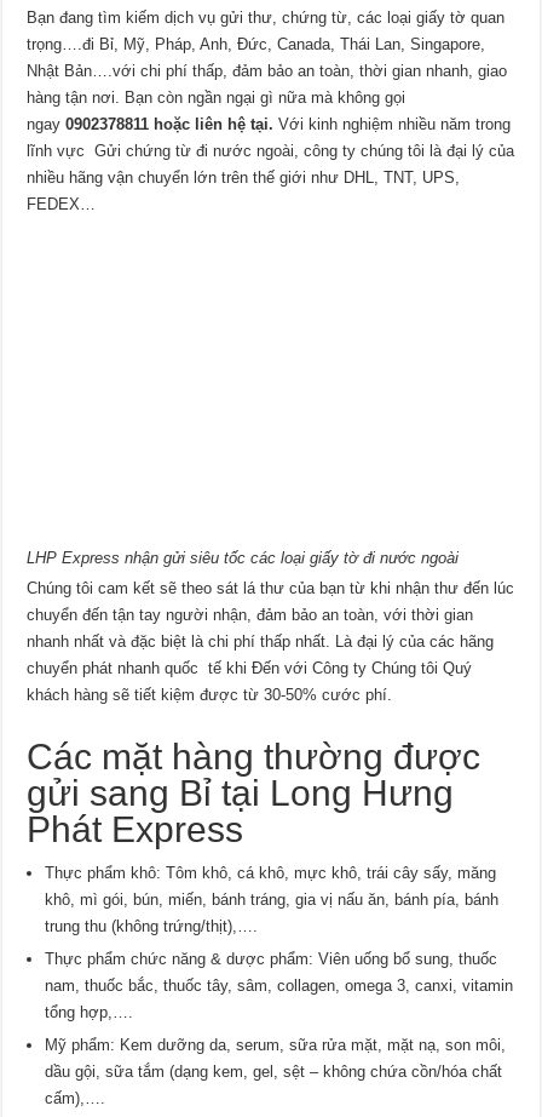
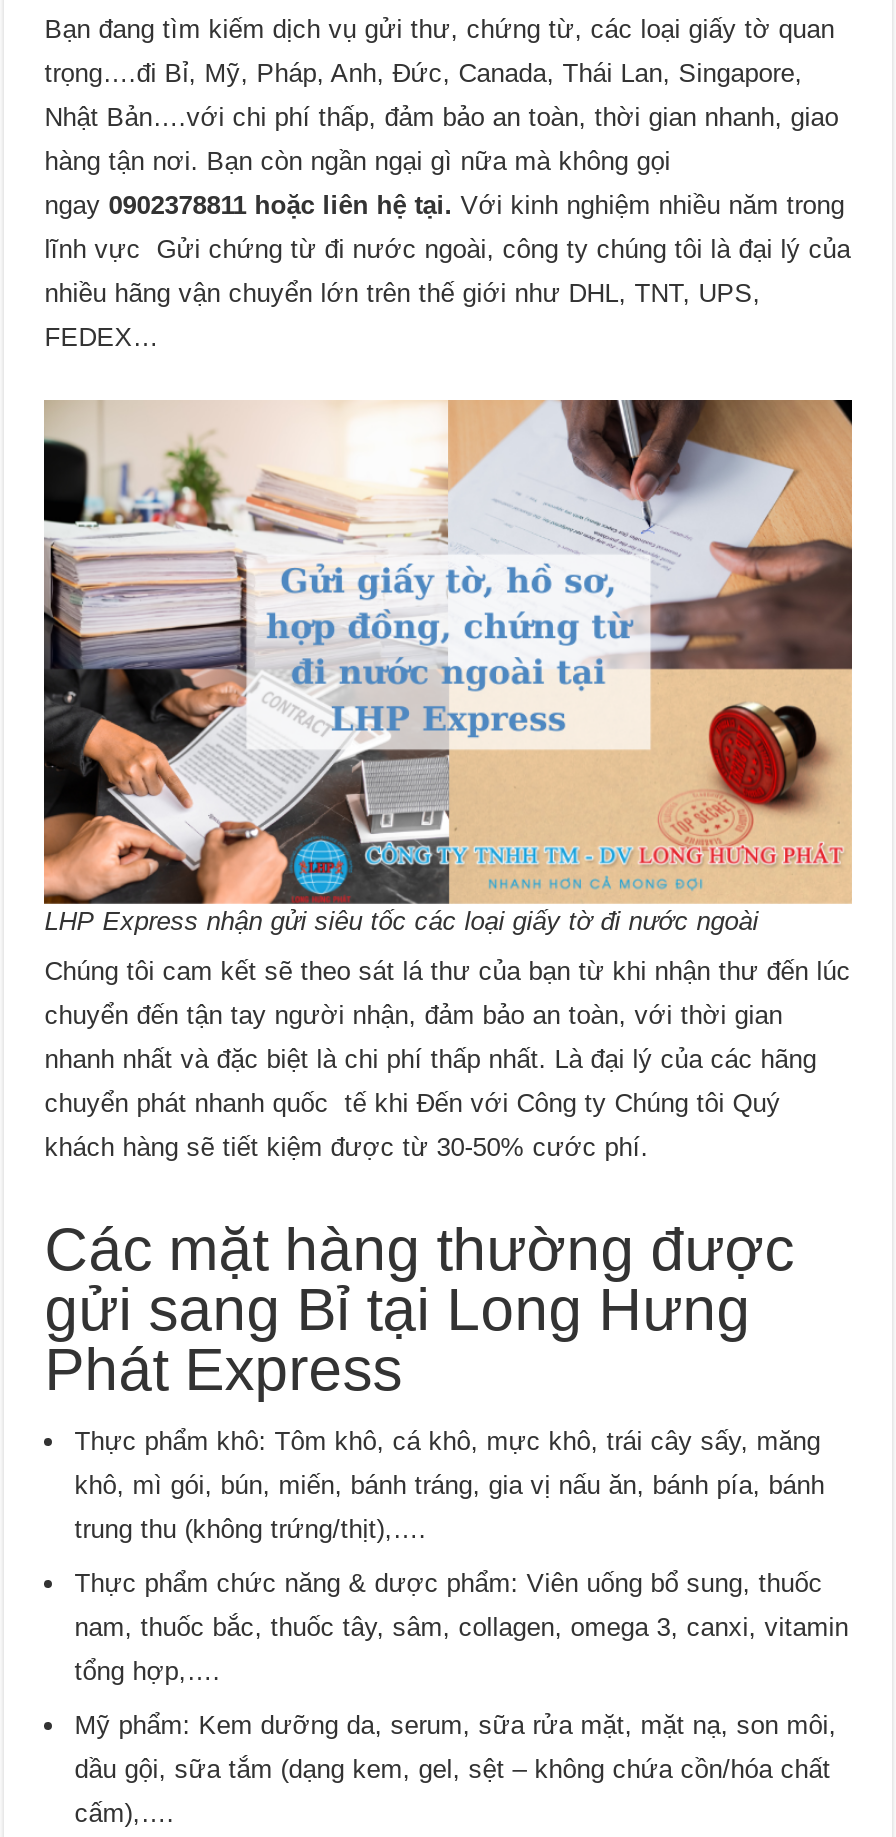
none -> [42,398,854,904] [image]

